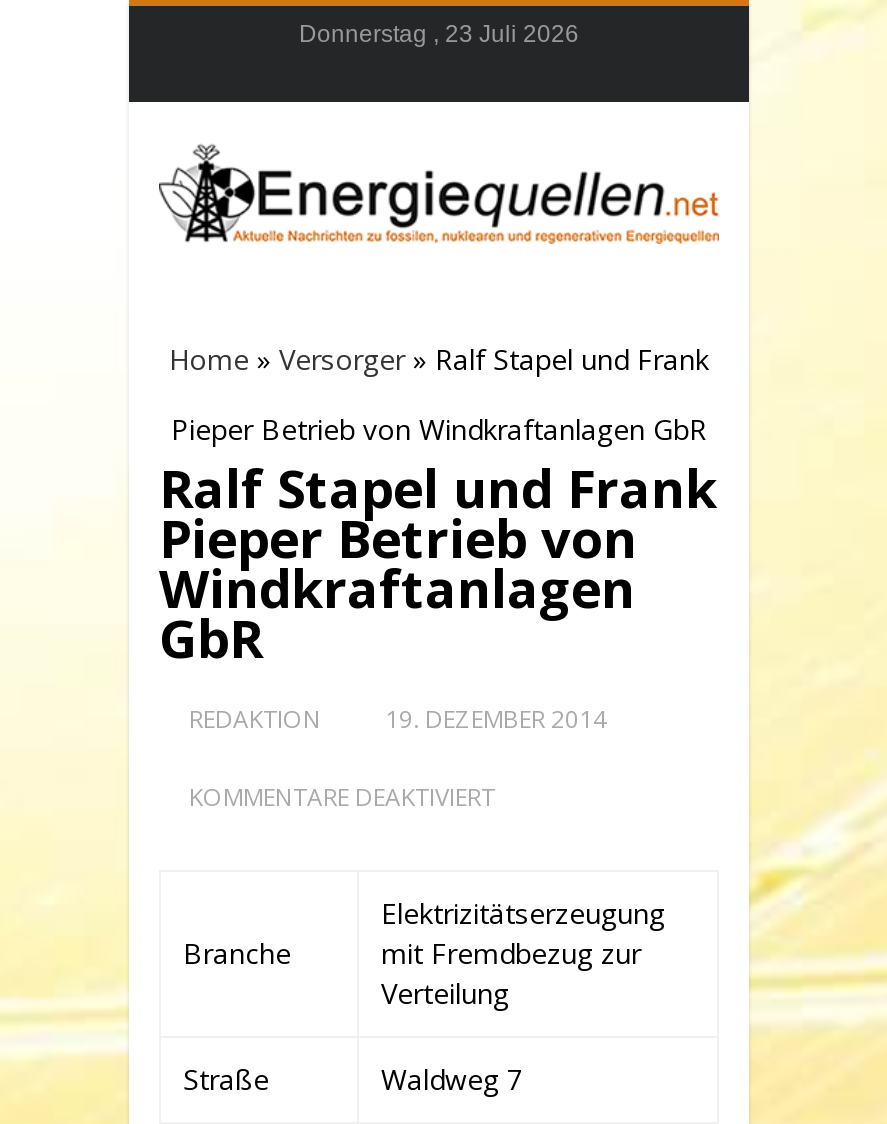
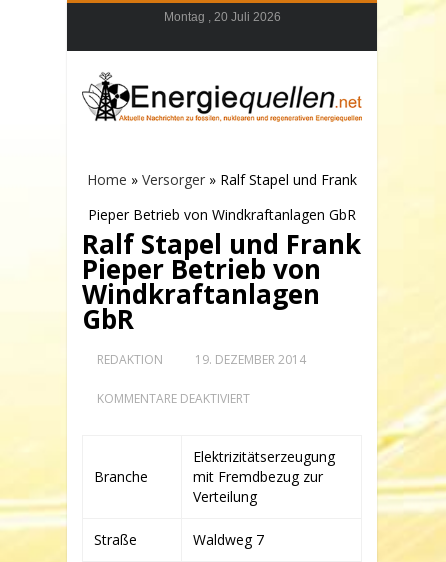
[299,20,579,48] Donnerstag , 23 Juli 2026 -> [163,10,280,24] Montag , 20 Juli 2026

